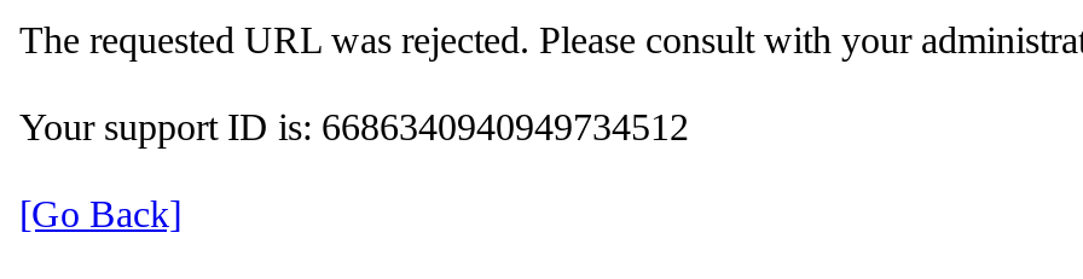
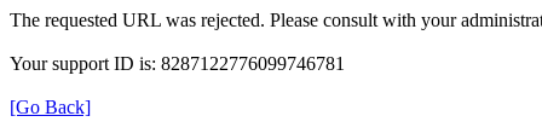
[19,106,689,147] Your support ID is: 6686340940949734512 -> [10,53,345,74] Your support ID is: 8287122776099746781

